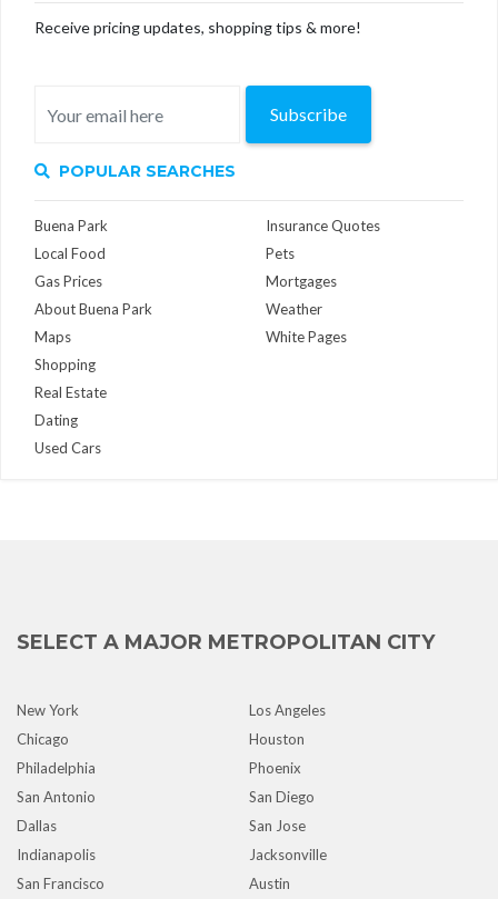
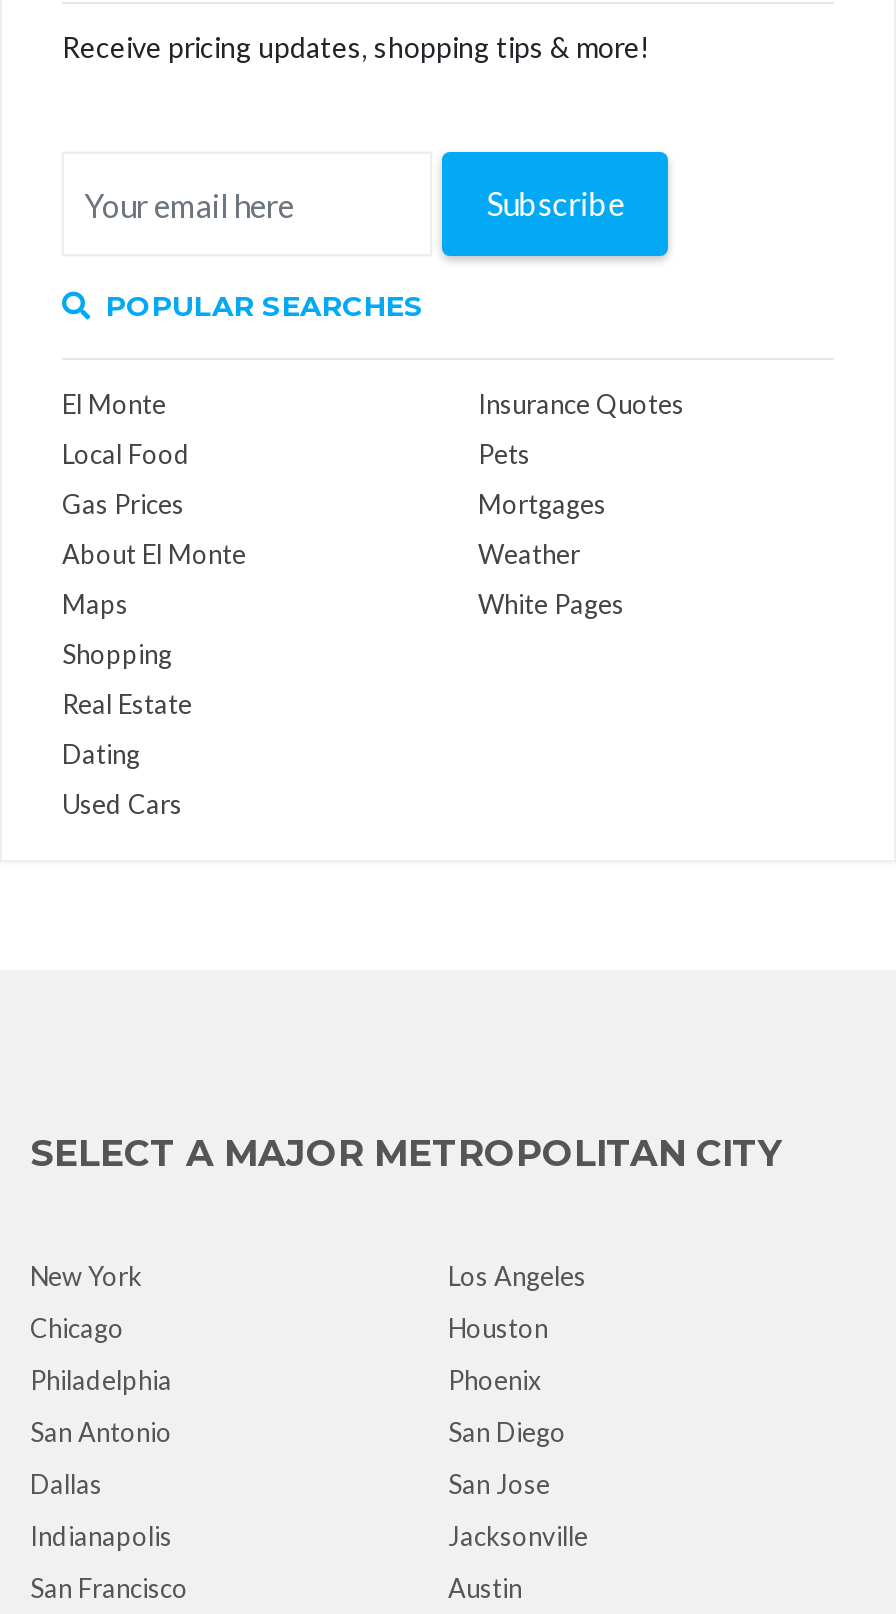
[34,217,108,235] Buena Park -> [62,389,166,421] El Monte
[34,300,152,318] About Buena Park -> [62,539,246,571] About El Monte

